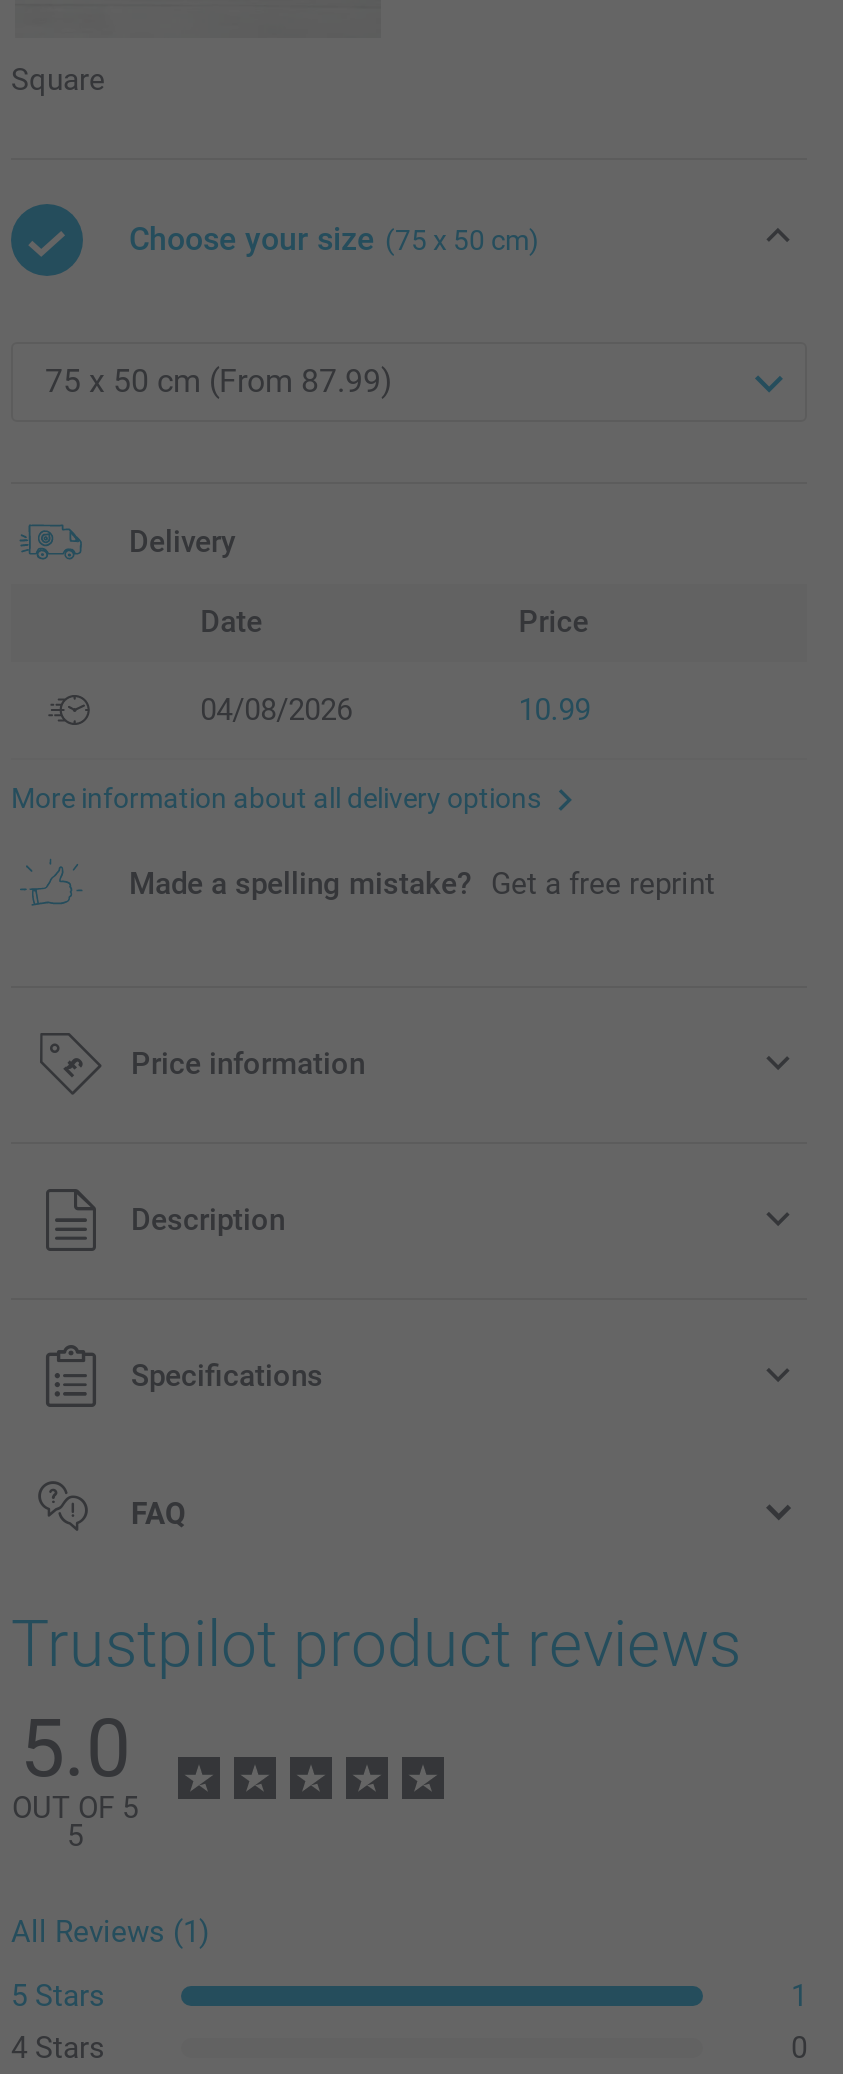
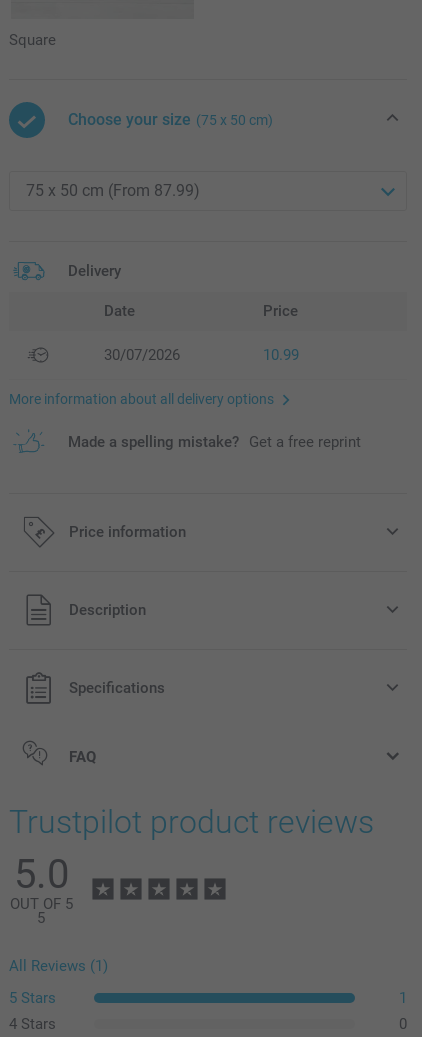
[200,693,352,729] 04/08/2026 -> [104,346,180,364] 30/07/2026

